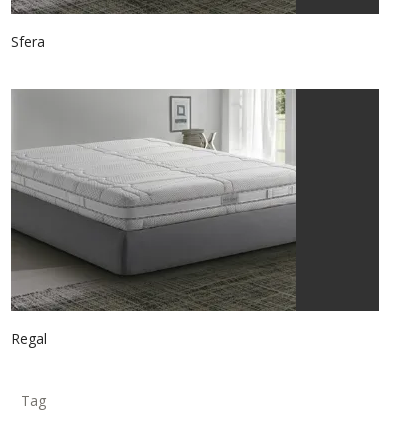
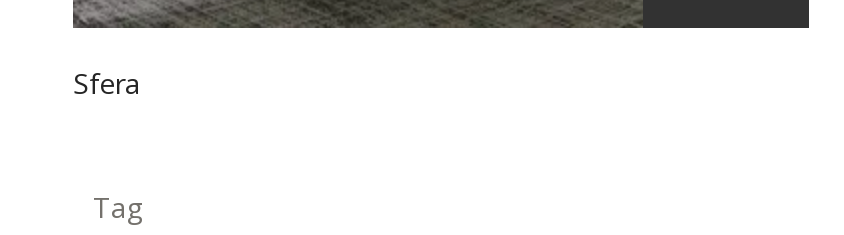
[11,88,379,348] [image] | Regal -> none

